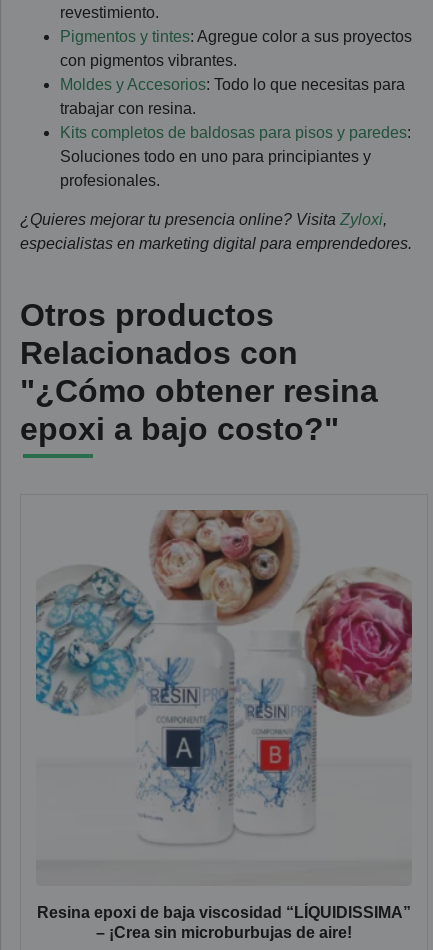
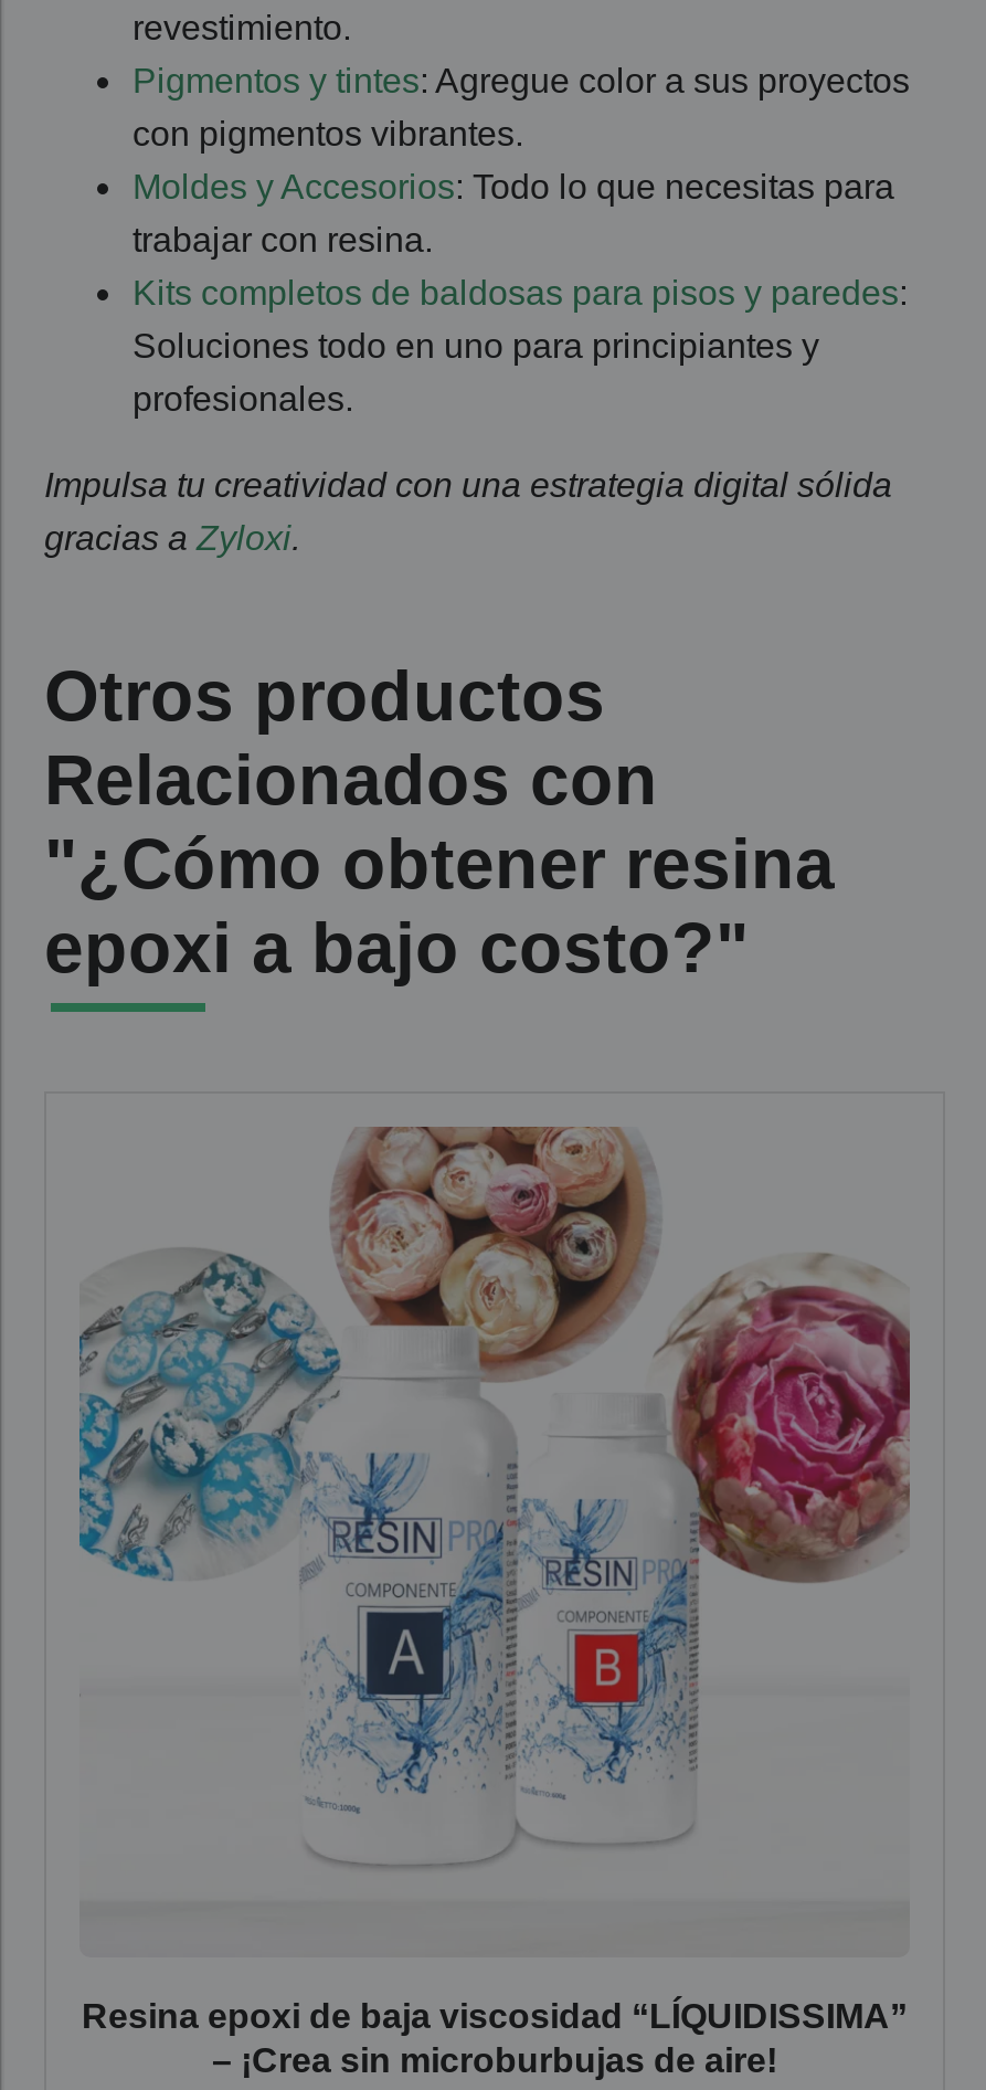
[20,211,412,252] ¿Quieres mejorar tu presencia online? Visita Zyloxi, | especialistas en marketing digital para emprendedores. -> [44,466,892,557] Impulsa tu creatividad con una estrategia digital sólida | gracias a Zyloxi.

